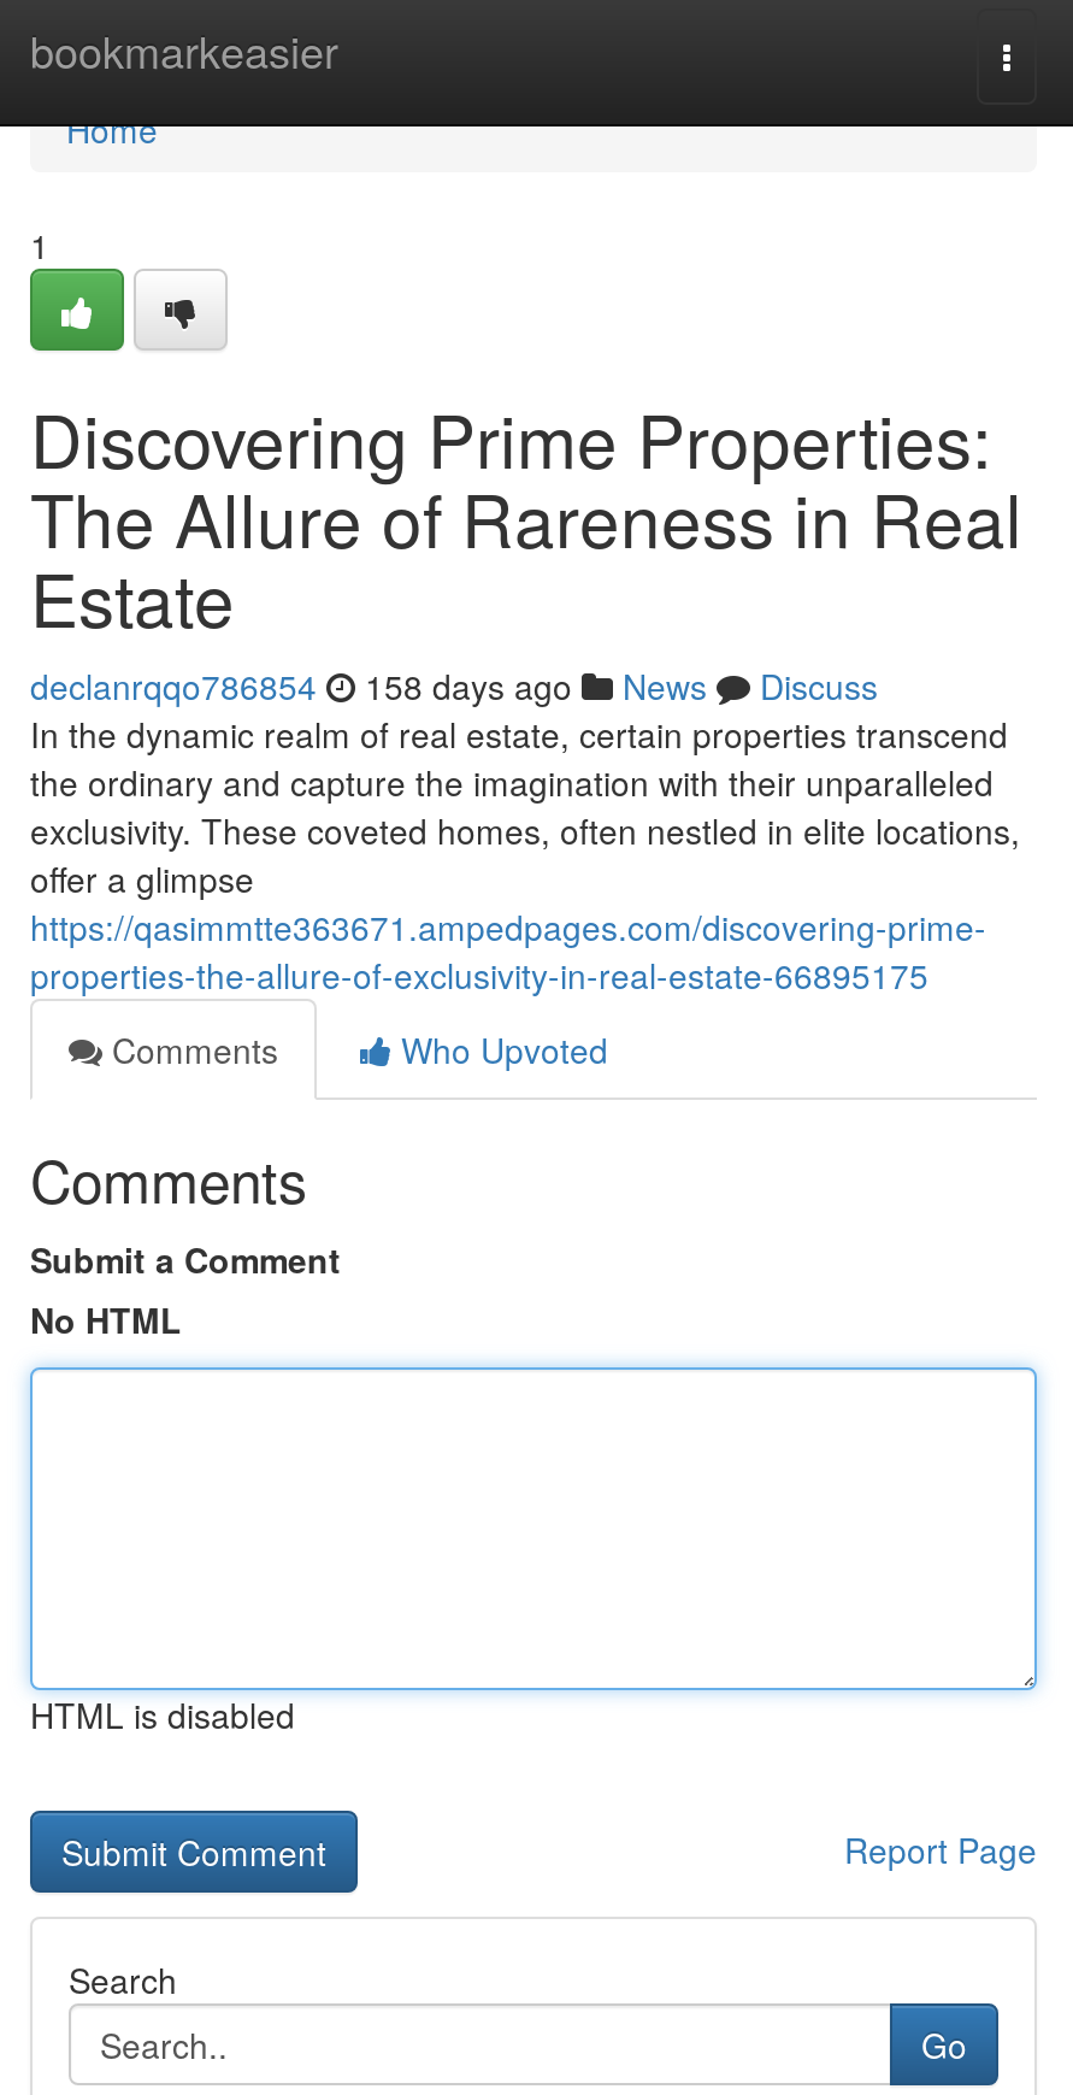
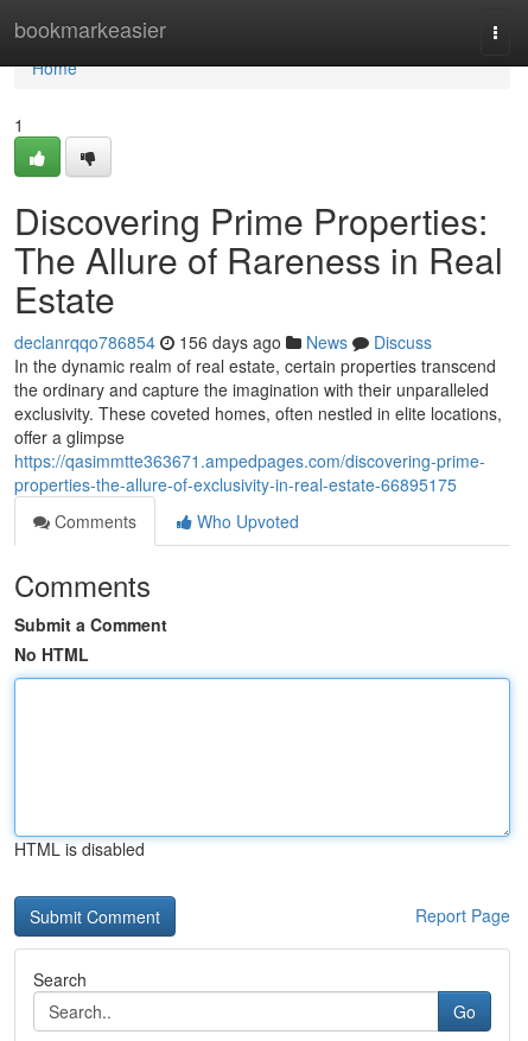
[30,661,878,710] declanrqqo786854 158 days ago News Discuss -> [14,330,432,354] declanrqqo786854 156 days ago News Discuss

